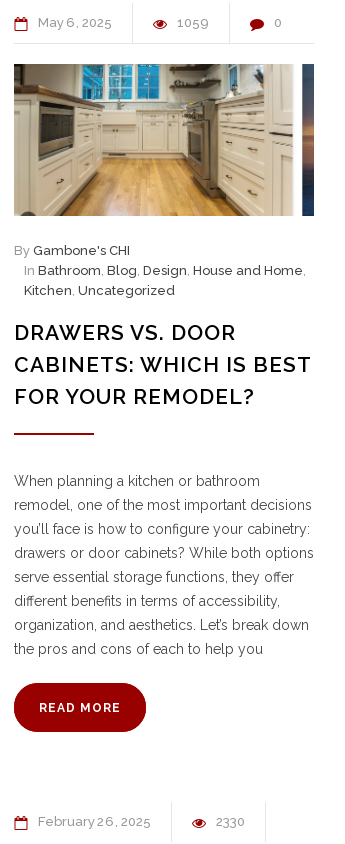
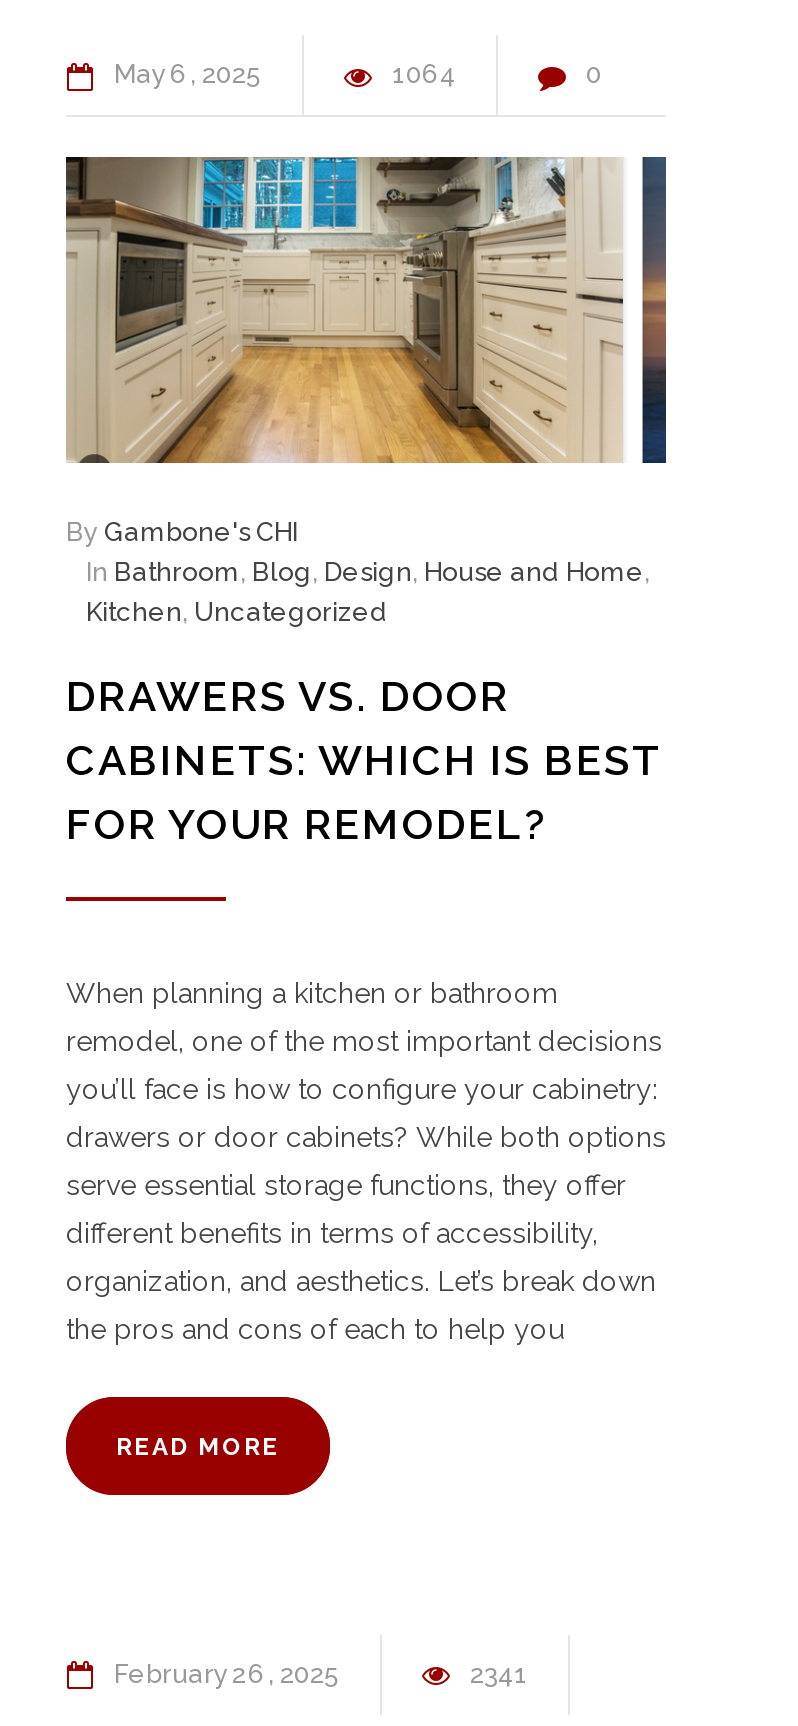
[177,15,209,30] 1059 -> [392,60,456,90] 1064
[216,814,245,829] 2330 -> [470,1658,528,1688] 2341

